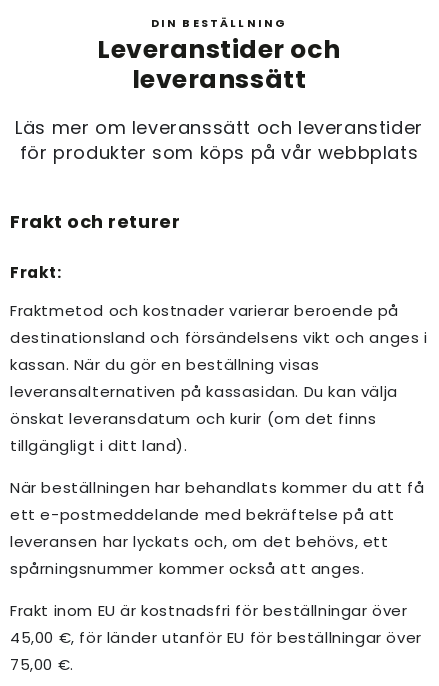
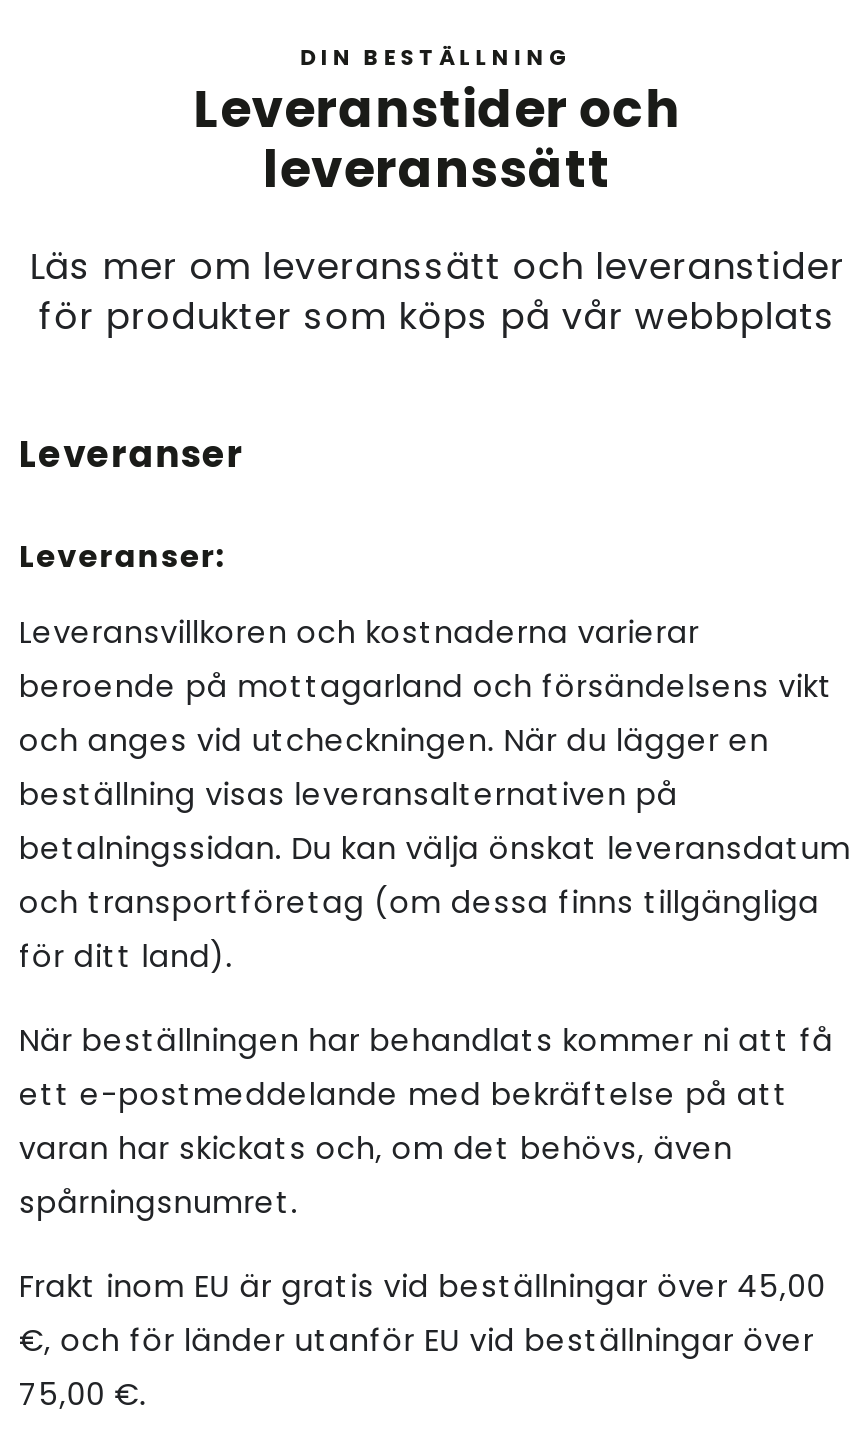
[10,209,180,234] Frakt och returer -> [19,429,244,479] Leveranser
[10,262,61,283] Frakt: -> [19,535,225,577] Leveranser:
[10,300,428,456] Fraktmetod och kostnader varierar beroende på | destinationsland och försändelsens vikt och anges i | kassan. När du gör en beställning visas | leveransalternativen på kassasidan. Du kan välja | önskat leveransdatum och kurir (om det finns | tillgängligt i ditt land). -> [19,611,851,977] Leveransvillkoren och kostnaderna varierar | beroende på mottagarland och försändelsens vikt | och anges vid utcheckningen. När du lägger en | beställning visas leveransalternativen på | betalningssidan. Du kan välja önskat leveransdatum | och transportföretag (om dessa finns tillgängliga | för ditt land).
[10,477,424,498] När beställningen har behandlats kommer du att få -> [19,1019,834,1061] När beställningen har behandlats kommer ni att få
[10,531,389,579] leveransen har lyckats och, om det behövs, ett | spårningsnummer kommer också att anges. -> [19,1127,733,1223] varan har skickats och, om det behövs, även | spårningsnumret.
[10,600,422,648] Frakt inom EU är kostnadsfri för beställningar över | 45,00 €, för länder utanför EU för beställningar över -> [19,1265,825,1361] Frakt inom EU är gratis vid beställningar över 45,00 | €, och för länder utanför EU vid beställningar över

